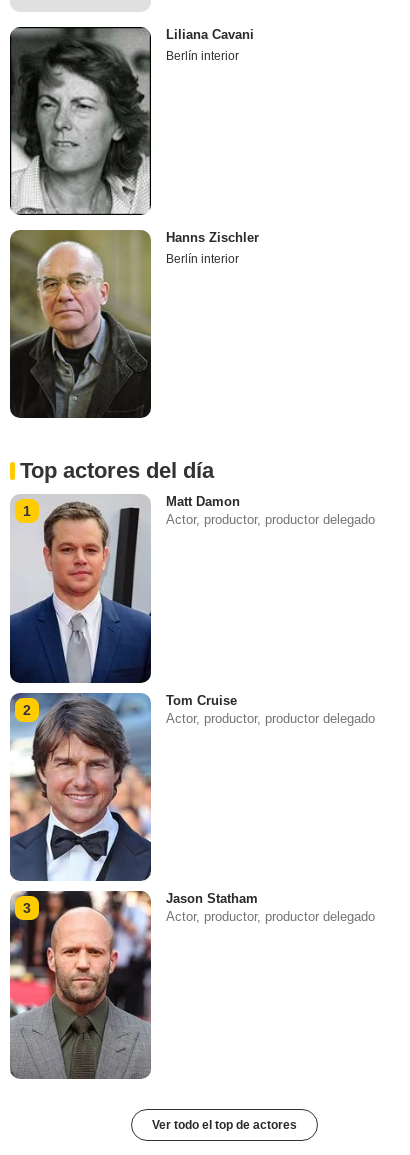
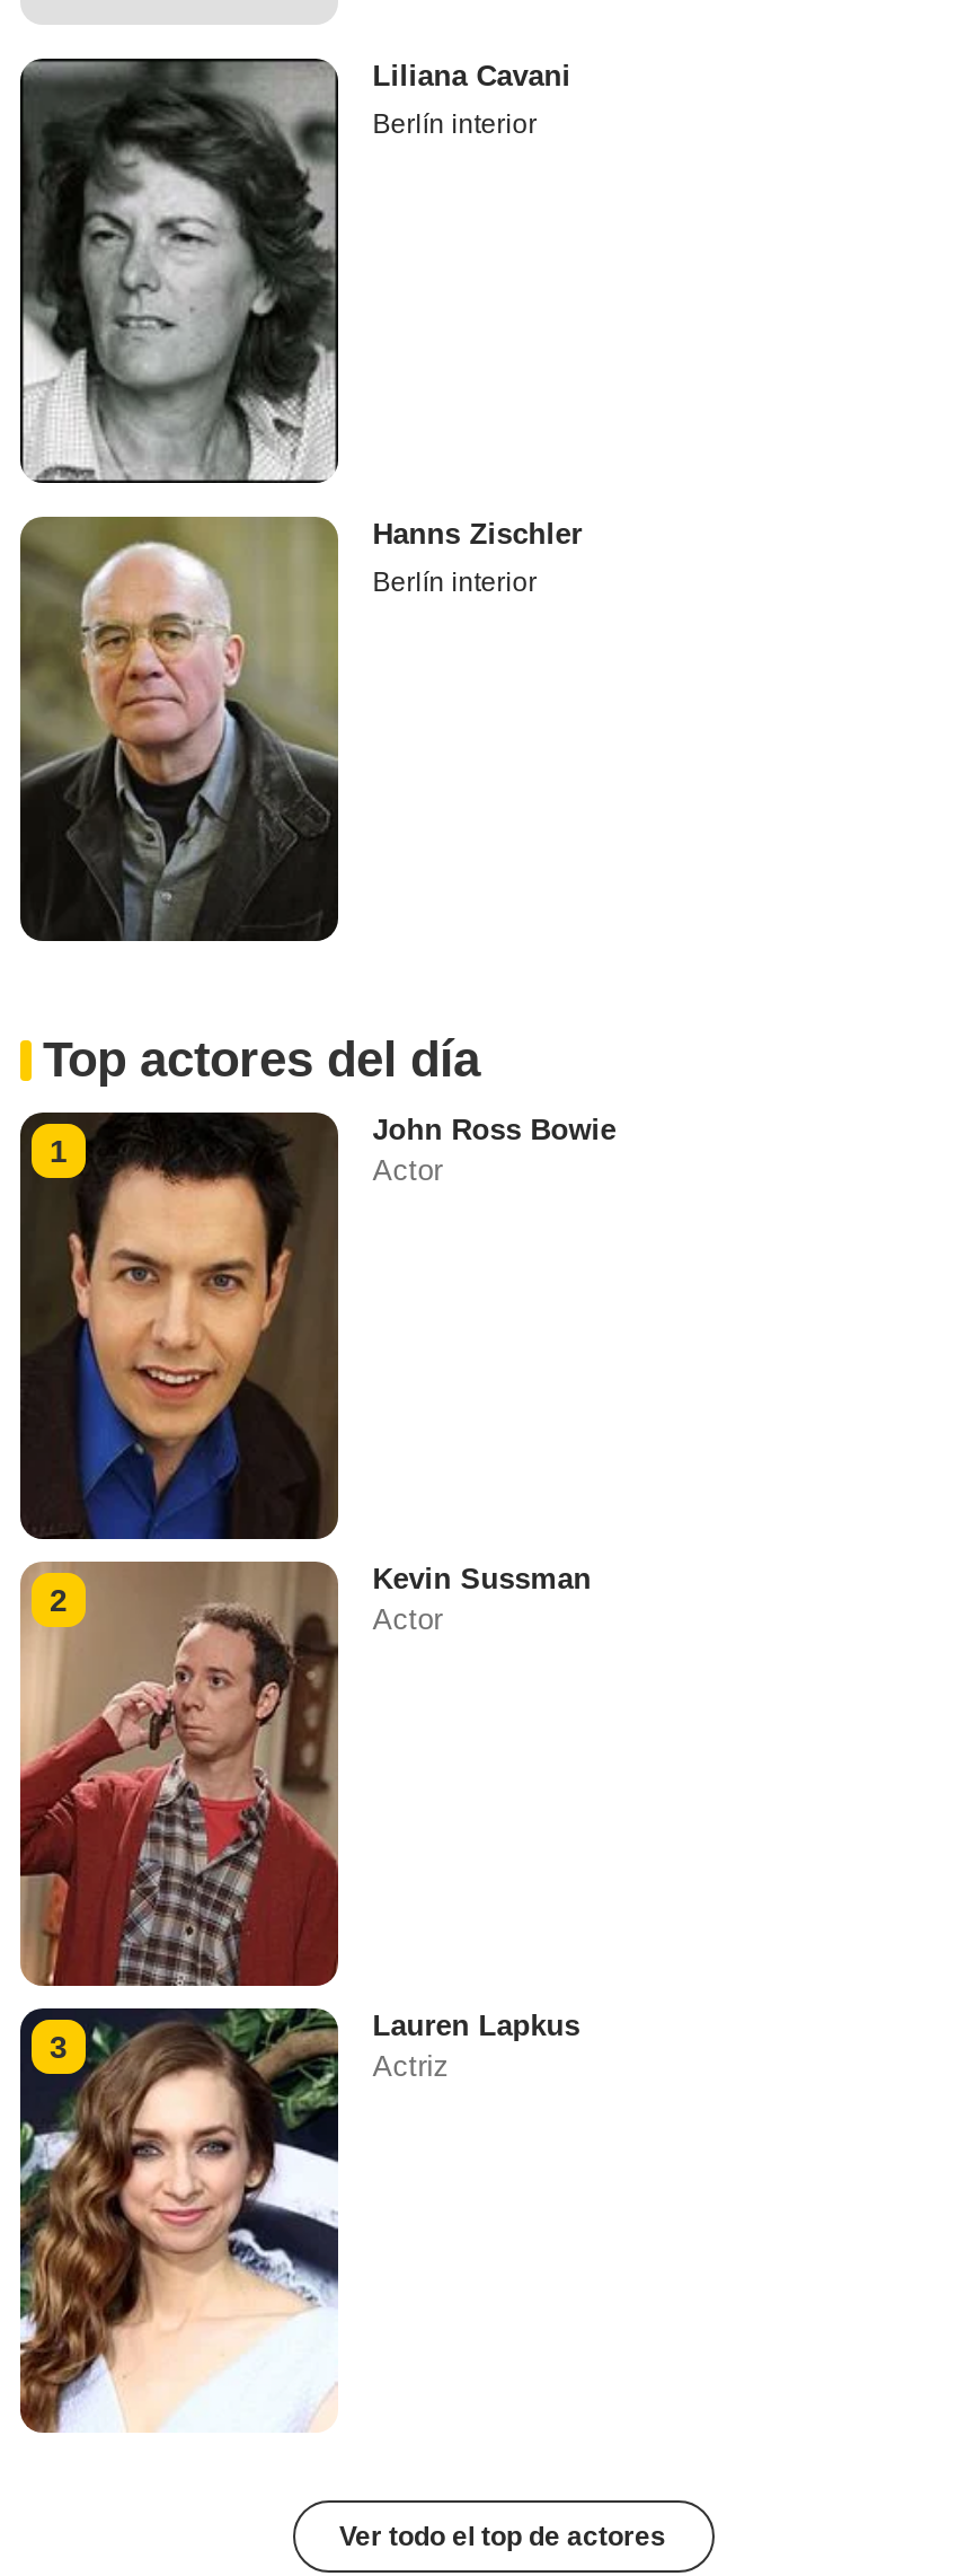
[9,494,375,683] [image] | Matt Damon | Actor, productor, productor delegado -> [18,1110,616,1539] [image] | John Ross Bowie | Actor
[9,692,375,882] [image] | Tom Cruise | Actor, productor, productor delegado -> [18,1559,591,1988] [image] | Kevin Sussman | Actor
[9,890,375,1080] [image] | Jason Statham | Actor, productor, productor delegado -> [18,2006,580,2433] [image] | Lauren Lapkus | Actriz

